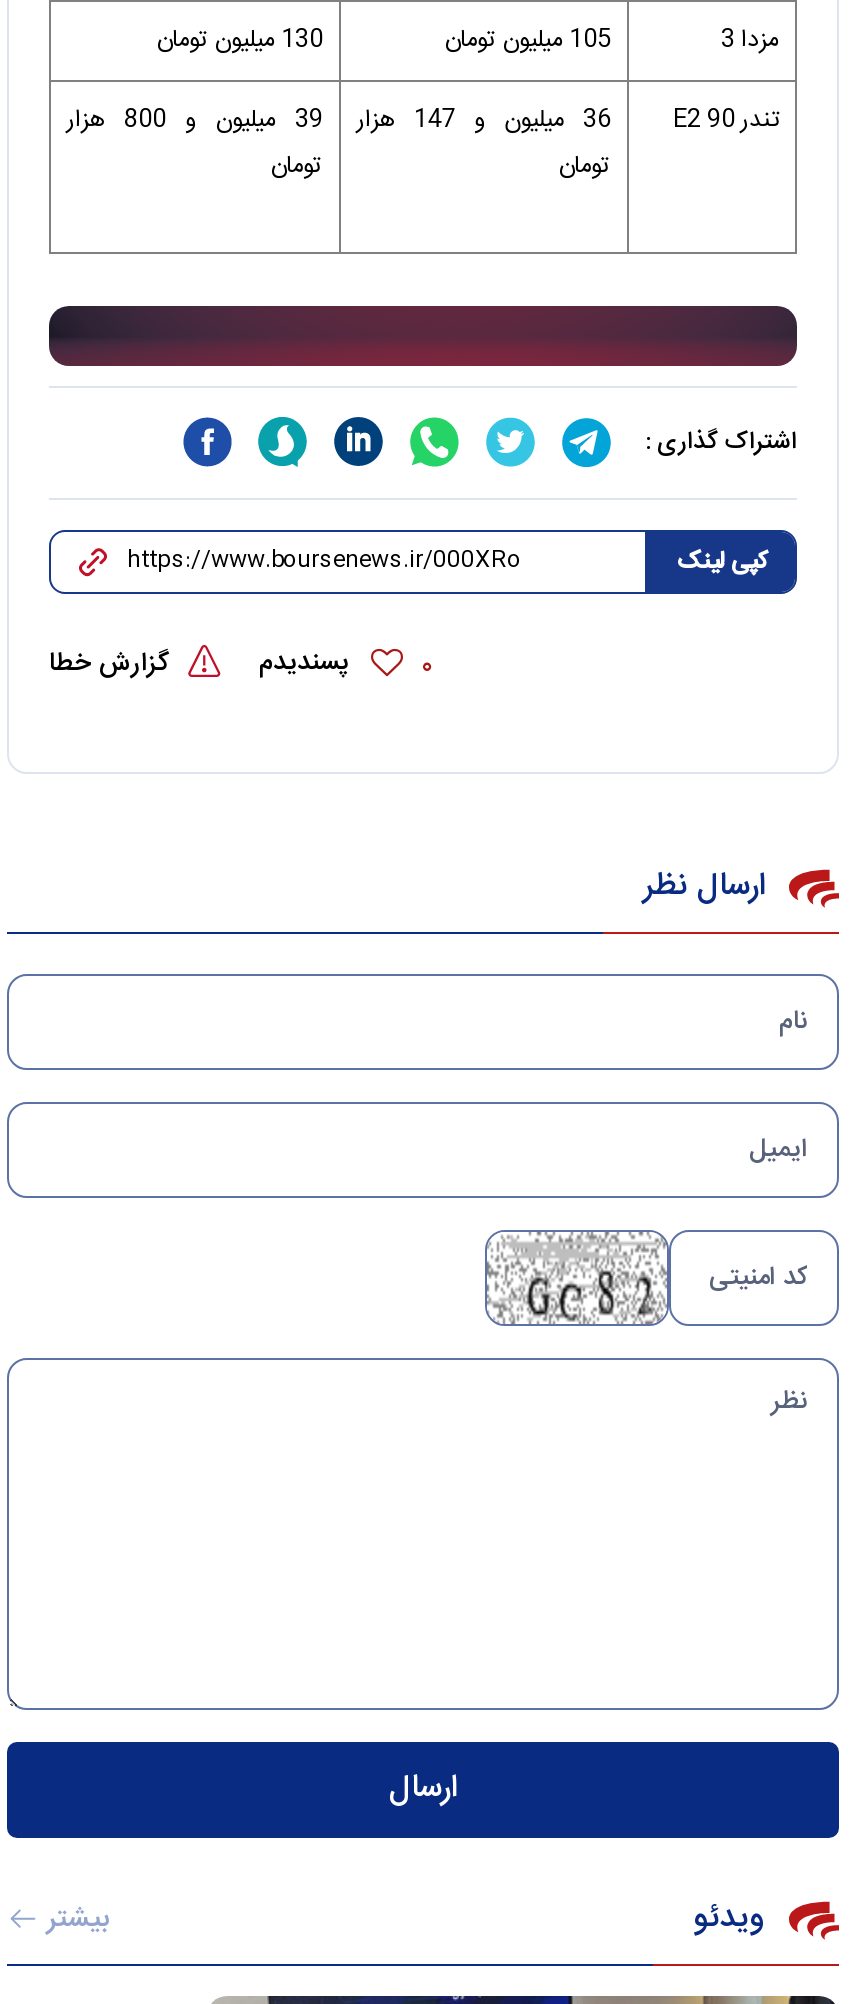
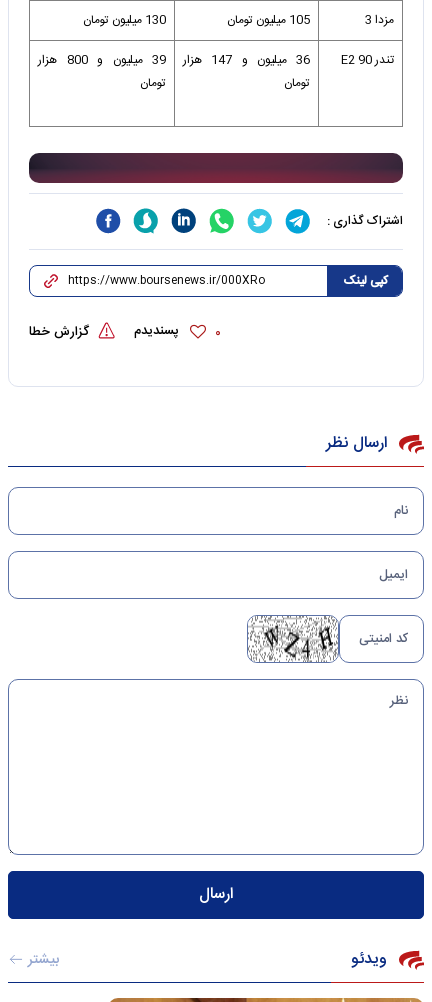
[487,1232,663,1324] [image] -> [248,616,336,662] [image]

